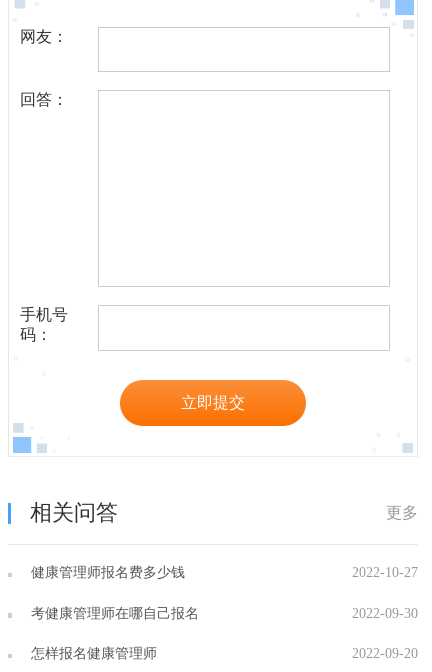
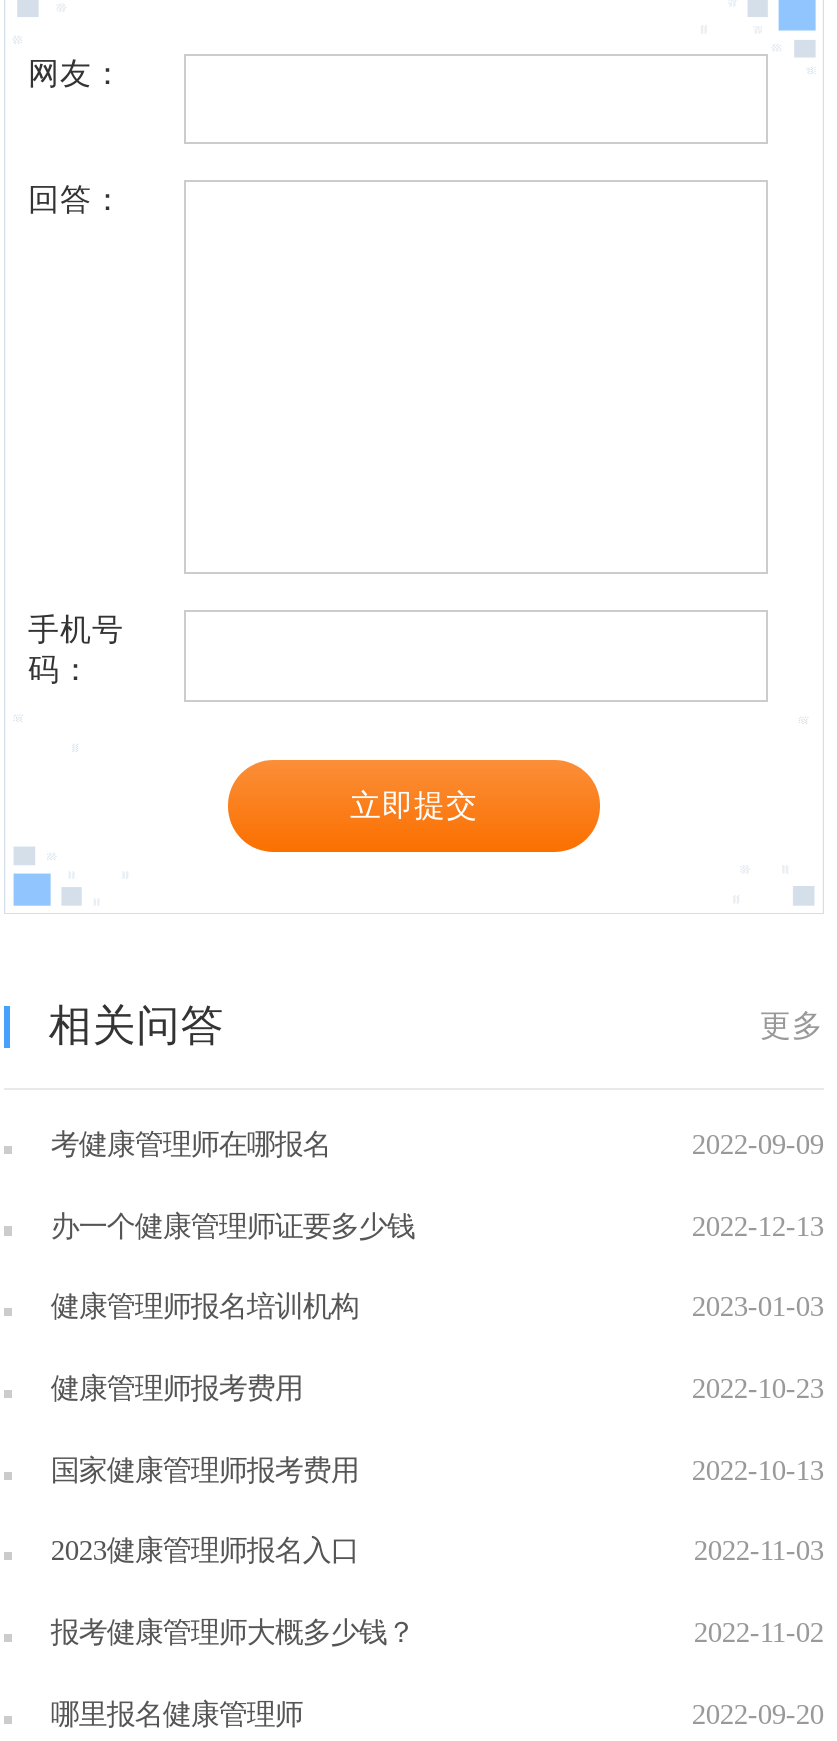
[27,564,418,661] 健康管理师报名费多少钱 | 2022-10-27 | 考健康管理师在哪自己报名 | 2022-09-30 | 怎样报名健康管理师 -> [42,1128,824,1730] 考健康管理师在哪报名 | 2022-09-09 | 办一个健康管理师证要多少钱 | 2022-12-13 | 健康管理师报名培训机构 | 2023-01-03 | 健康管理师报考费用 | 2022-10-23 | 国家健康管理师报考费用 | 2022-10-13 | 2023健康管理师报名入口 | 2022-11-03 | 报考健康管理师大概多少钱？ | 2022-11-02 | 哪里报名健康管理师

